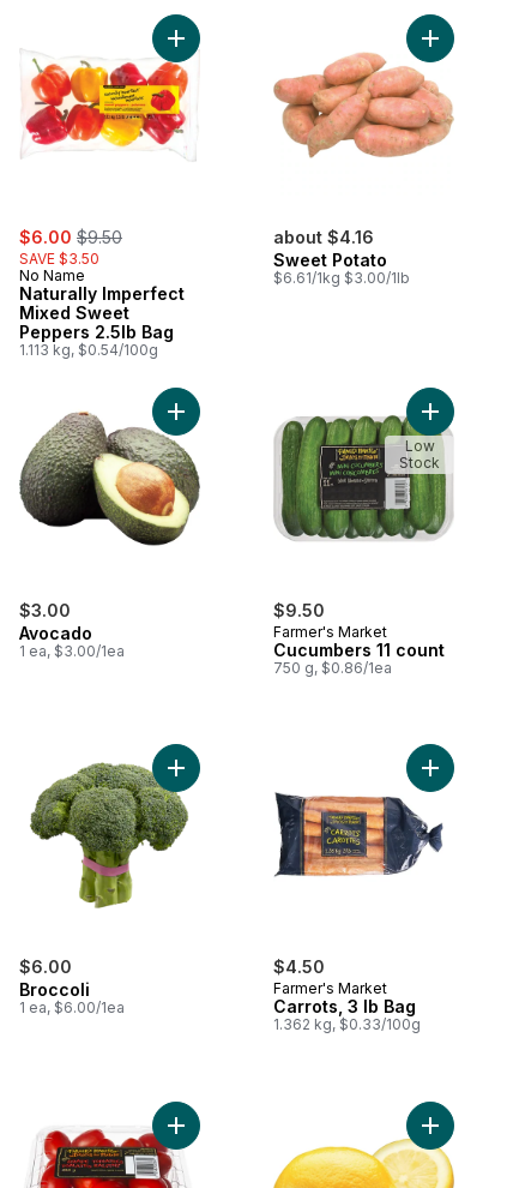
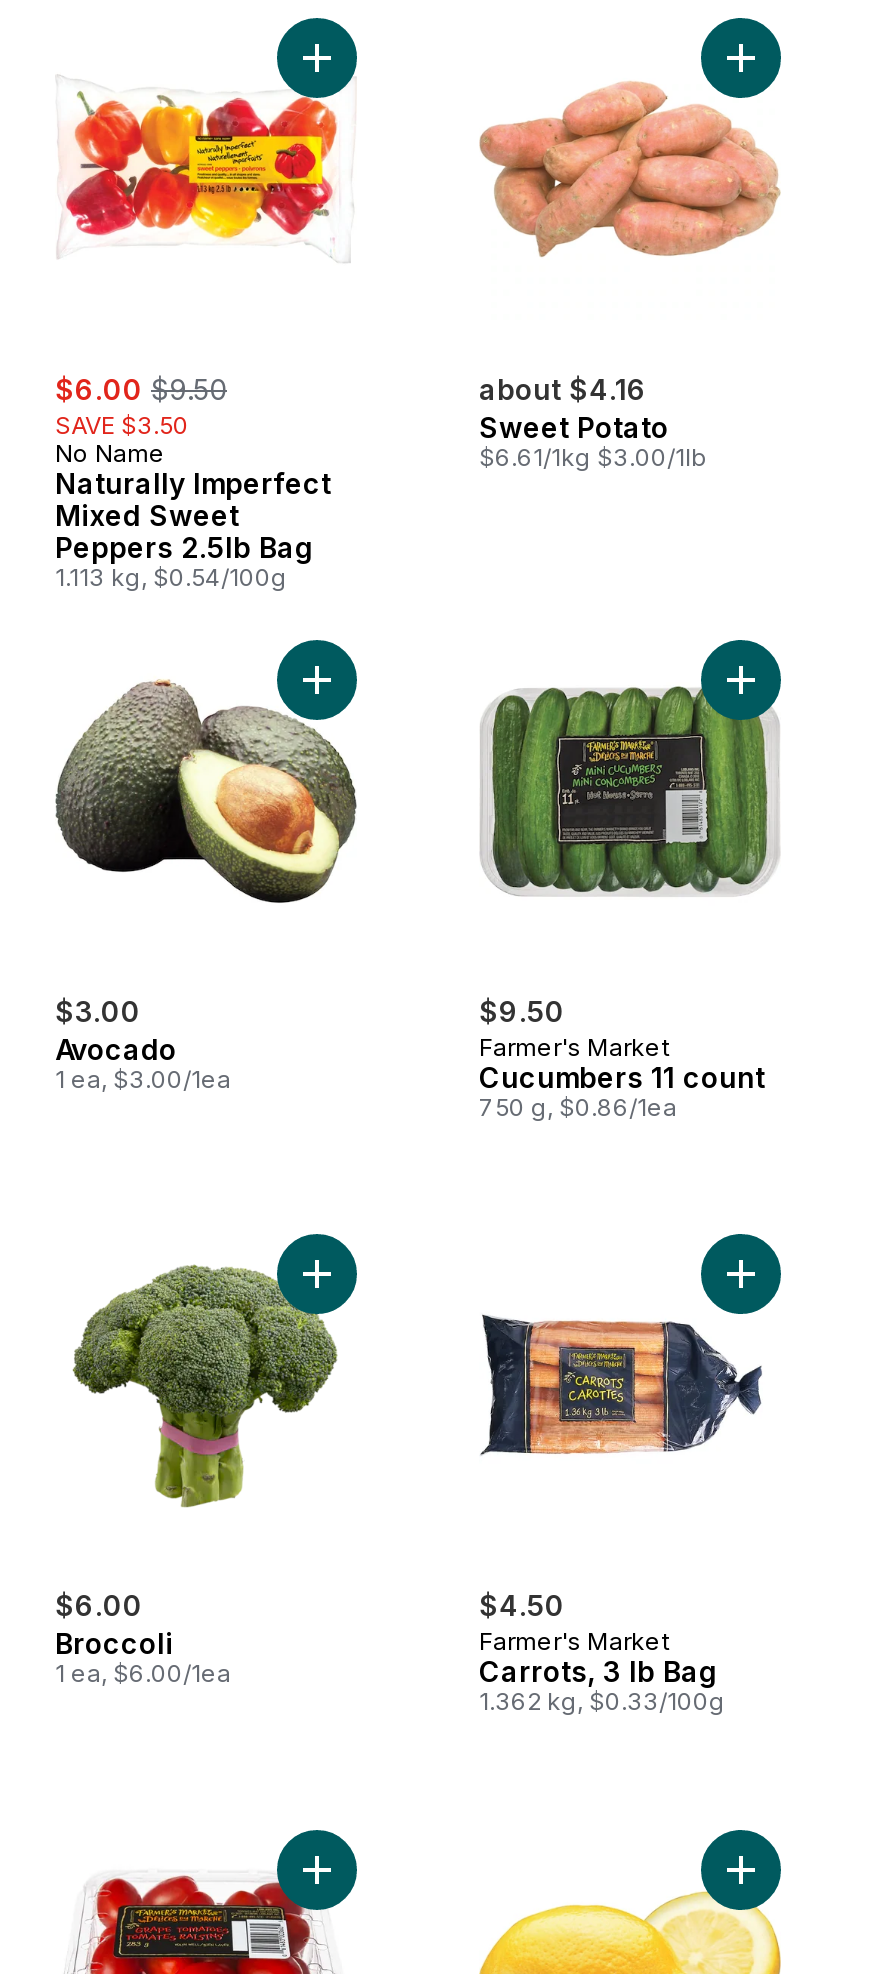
[399,436,440,471] Low | Stock -> none

